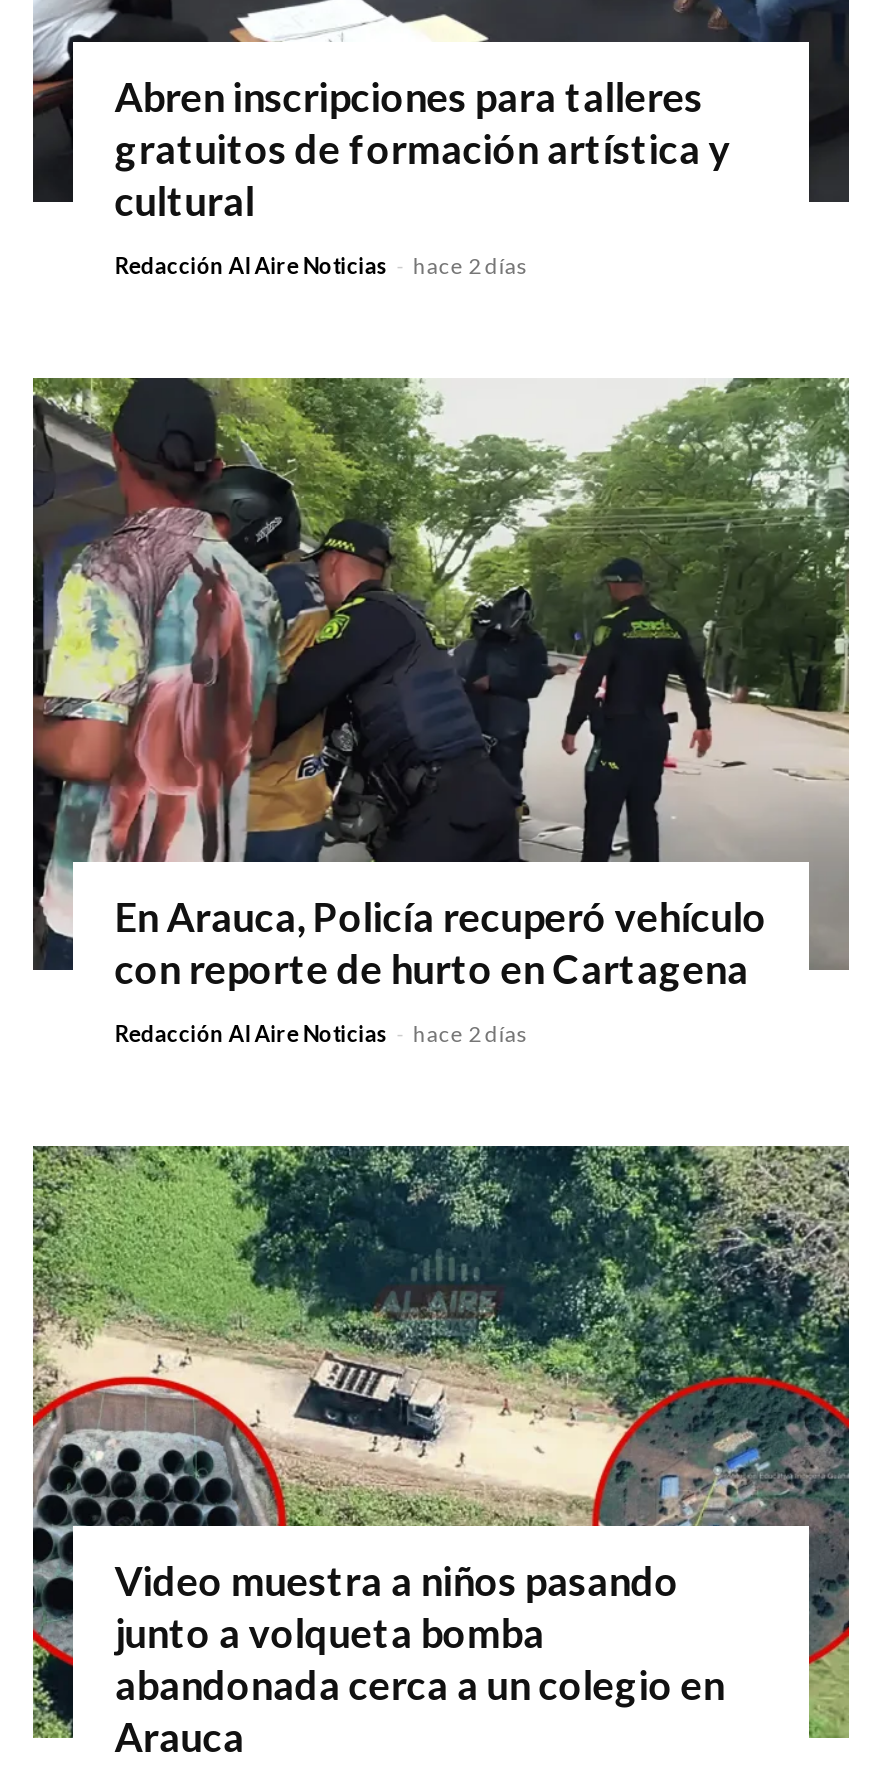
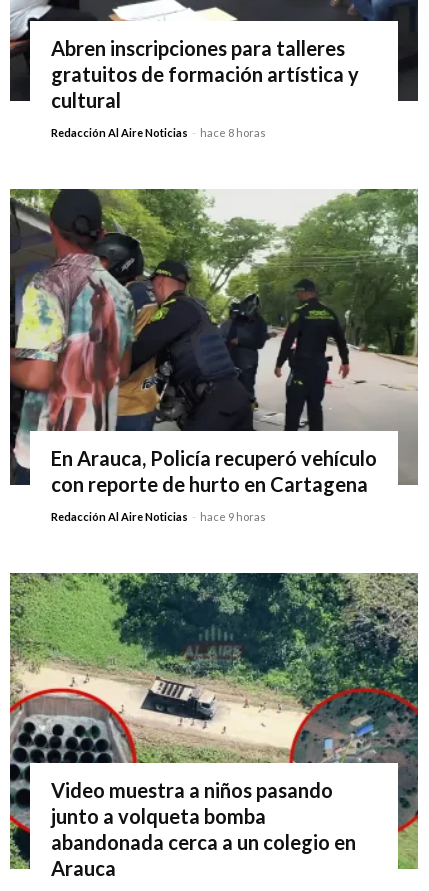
[115,253,529,279] Redacción Al Aire Noticias - hace 2 días -> [51,126,266,139] Redacción Al Aire Noticias - hace 8 horas
[115,1021,529,1047] Redacción Al Aire Noticias - hace 2 días -> [51,510,266,523] Redacción Al Aire Noticias - hace 9 horas

